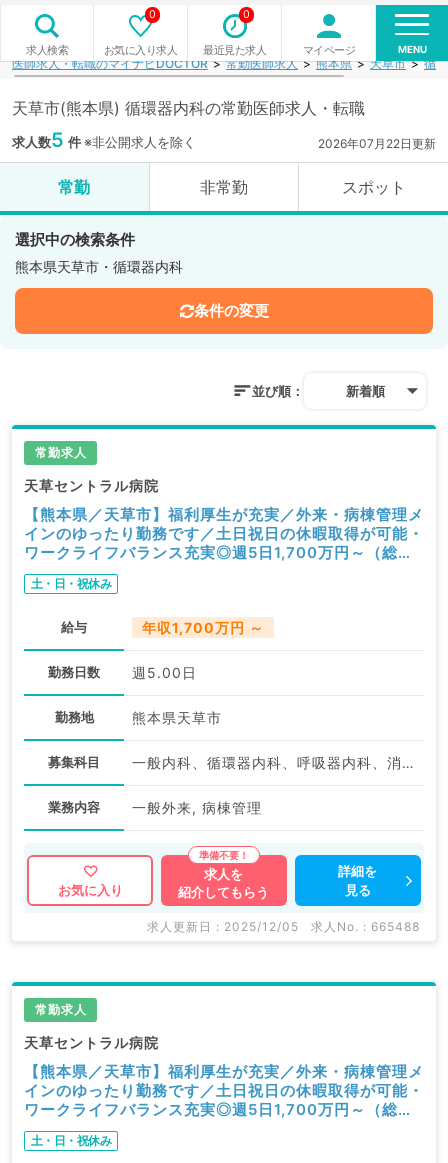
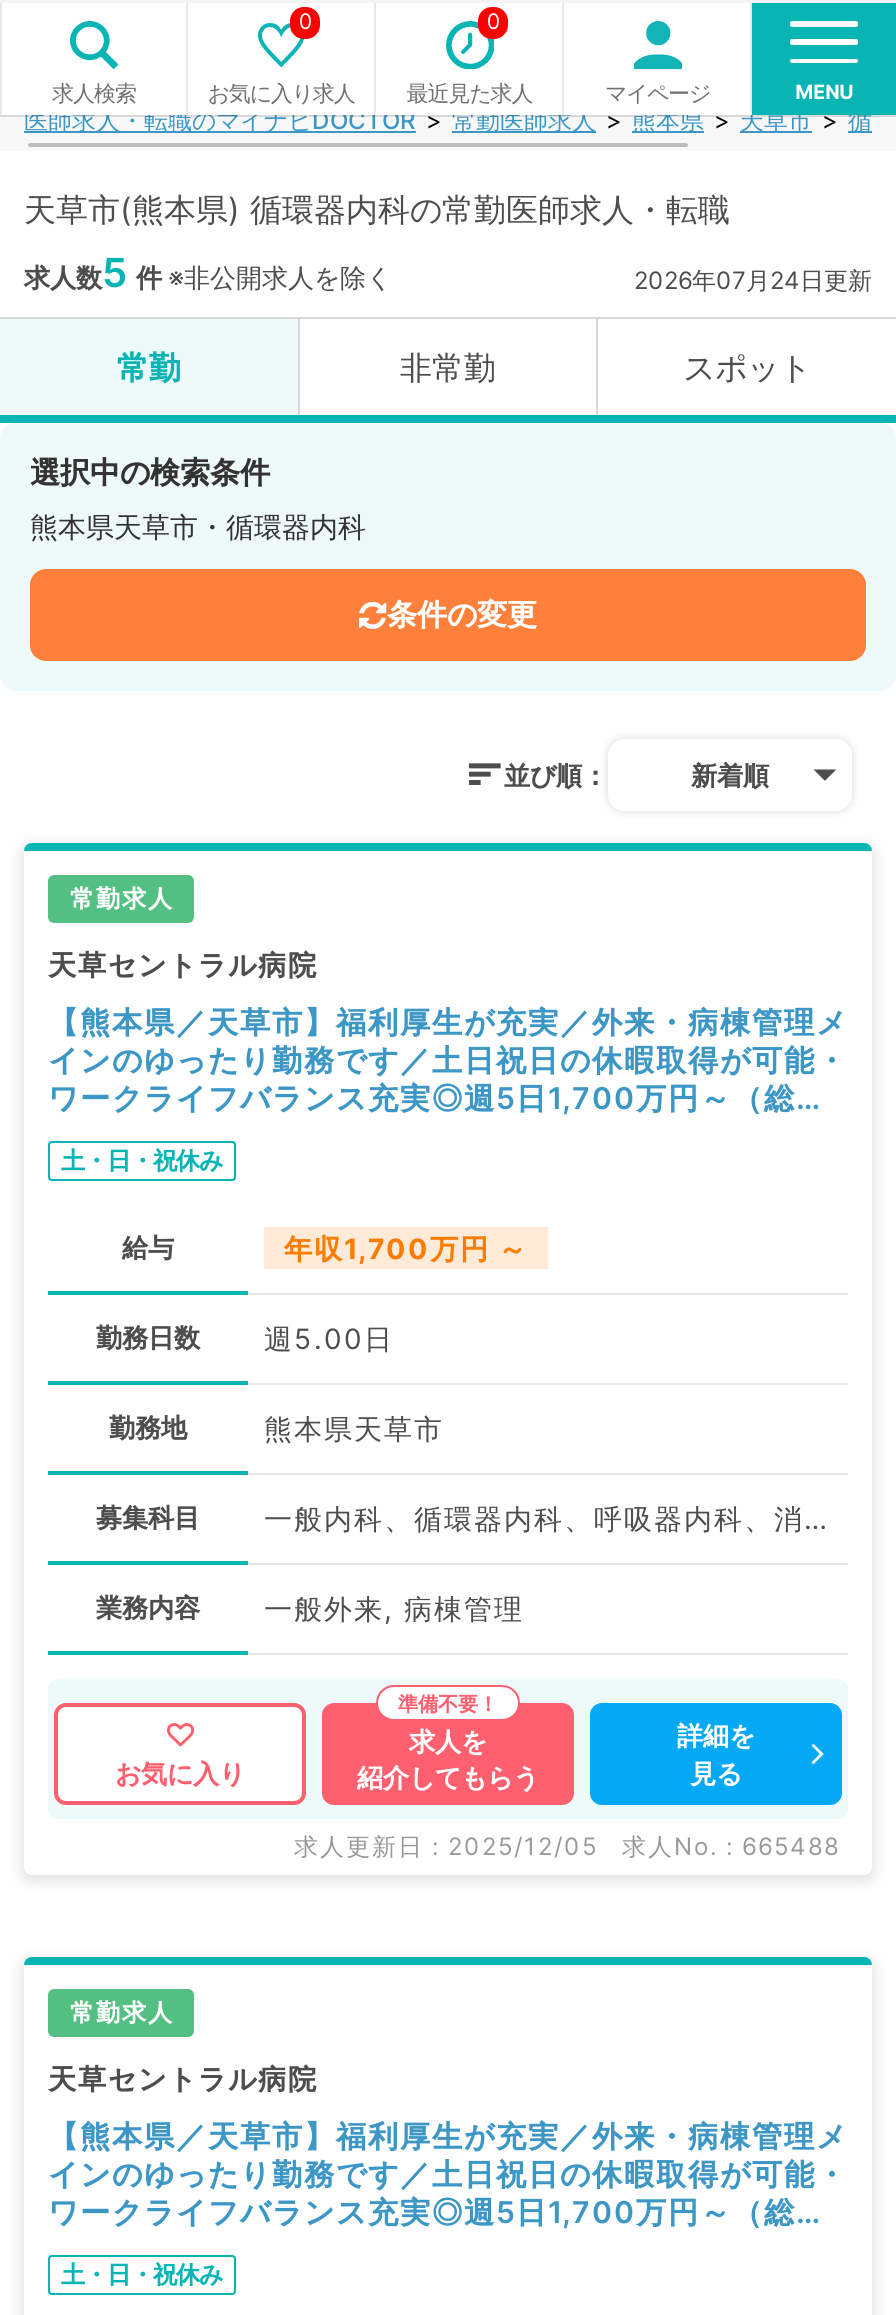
[318,136,436,151] 2026年07月22日更新 -> [634,265,872,295] 2026年07月24日更新

